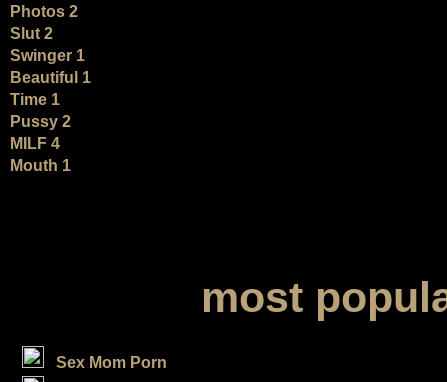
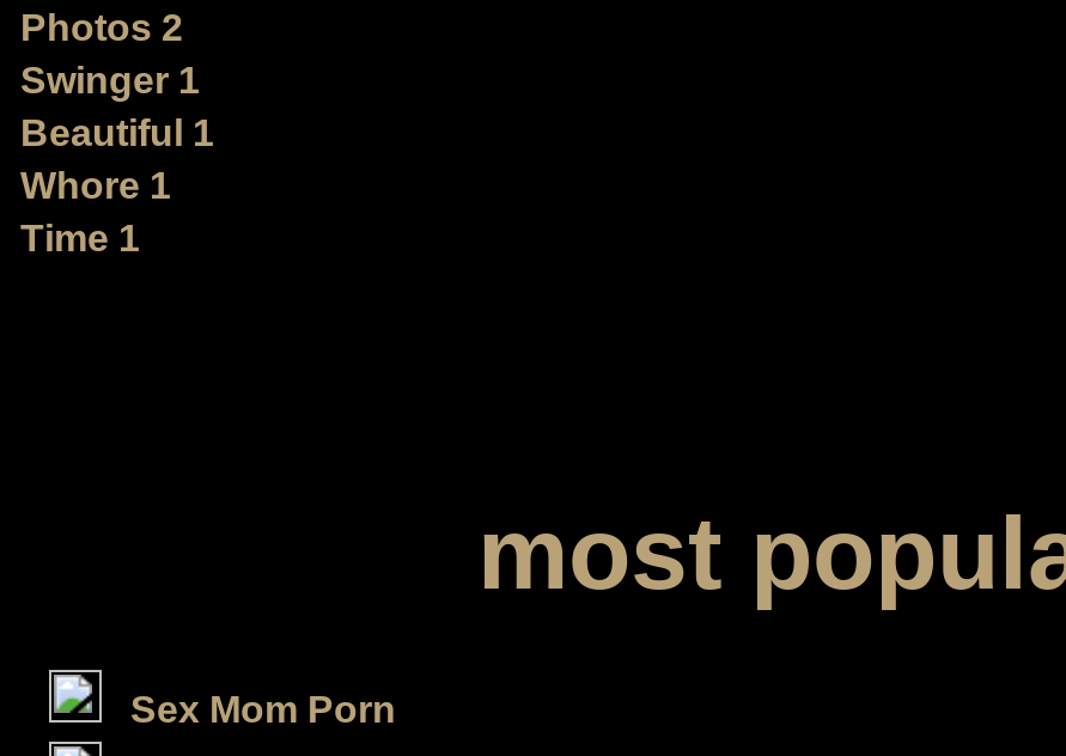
[10,25,53,42] Slut 2 -> none
none -> [20,164,171,205] Whore 1
[10,113,71,174] Pussy 2 | MILF 4 | Mouth 1 -> none

